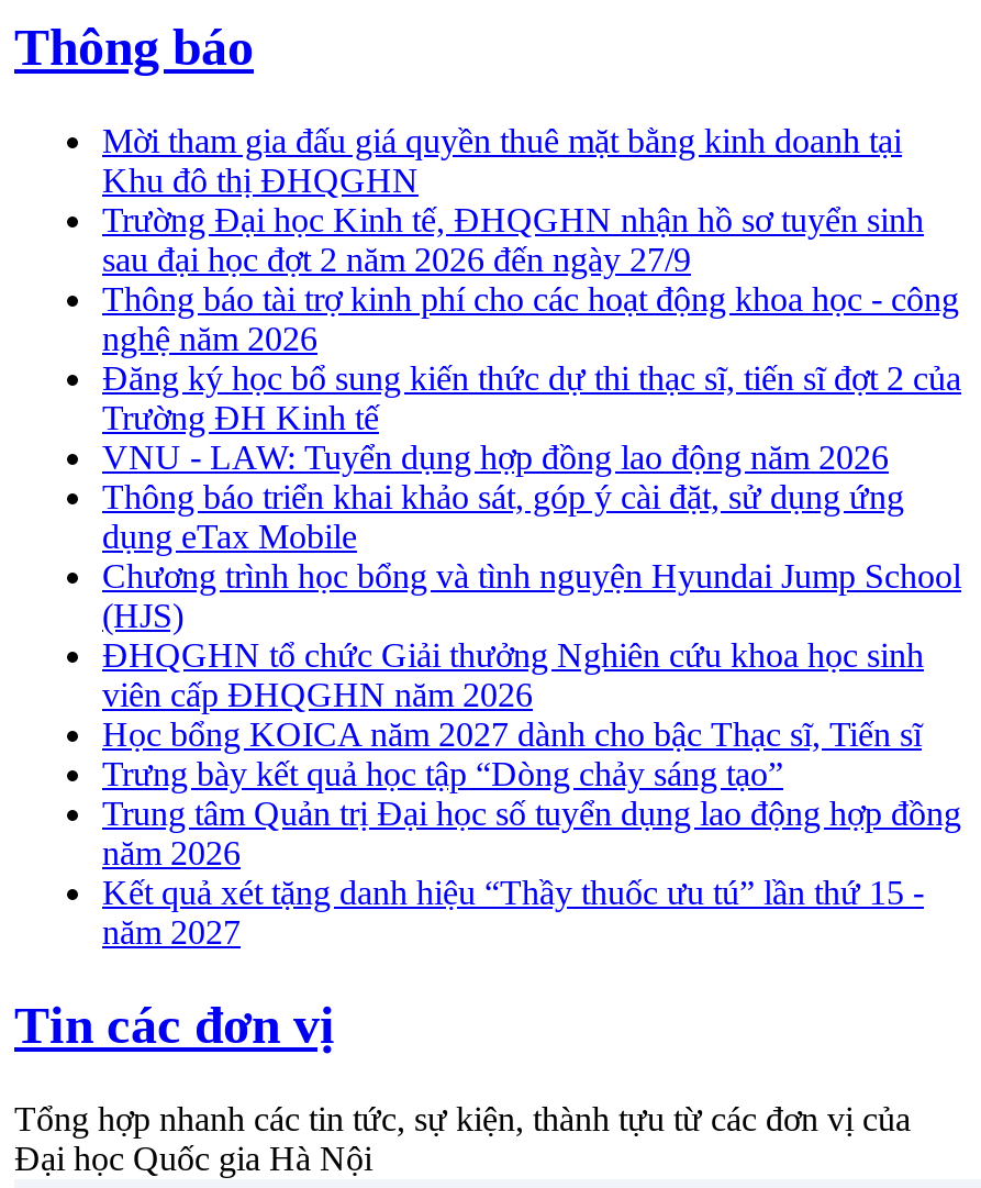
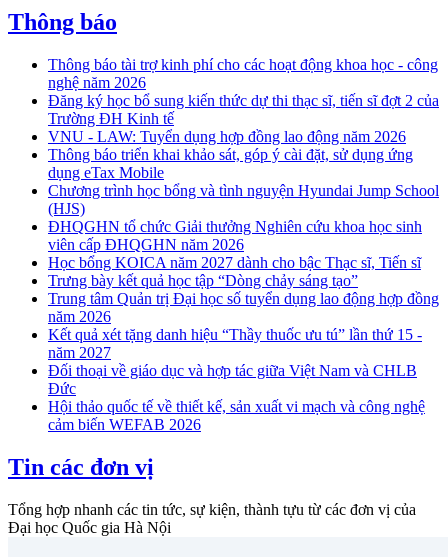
[102,122,924,278] Mời tham gia đấu giá quyền thuê mặt bằng kinh doanh tại | Khu đô thị ĐHQGHN | Trường Đại học Kinh tế, ĐHQGHN nhận hồ sơ tuyển sinh | sau đại học đợt 2 năm 2026 đến ngày 27/9 -> none
moved [102,281,961,951] -> [48,56,439,361]: Thông báo tài trợ kinh phí cho các hoạt động khoa học - công | nghệ năm 2026 | Đăng ký học bổ sung kiến thức dự thi thạc sĩ, tiến sĩ đợt 2 của | ... | Kết quả xét tặng danh hiệu “Thầy thuốc ưu tú” lần thứ 15 - | năm 2027
none -> [48,362,425,433] Đối thoại về giáo dục và hợp tác giữa Việt Nam và CHLB | Đức | Hội thảo quốc tế về thiết kế, sản xuất vi mạch và công nghệ | cảm biến WEFAB 2026

